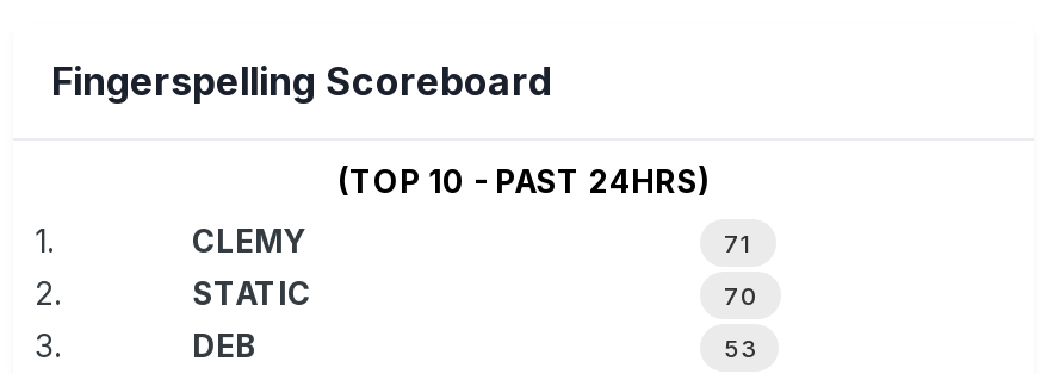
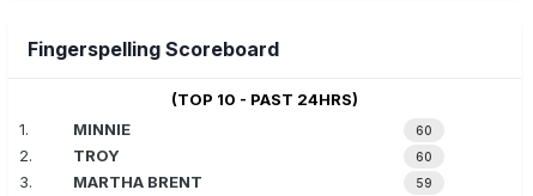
[192,222,752,261] CLEMY | 71 -> [73,120,432,139] MINNIE | 60
[192,275,757,313] STATIC | 70 -> [73,146,432,165] TROY | 60
[192,327,755,365] DEB | 53 -> [73,173,432,192] MARTHA BRENT | 59

